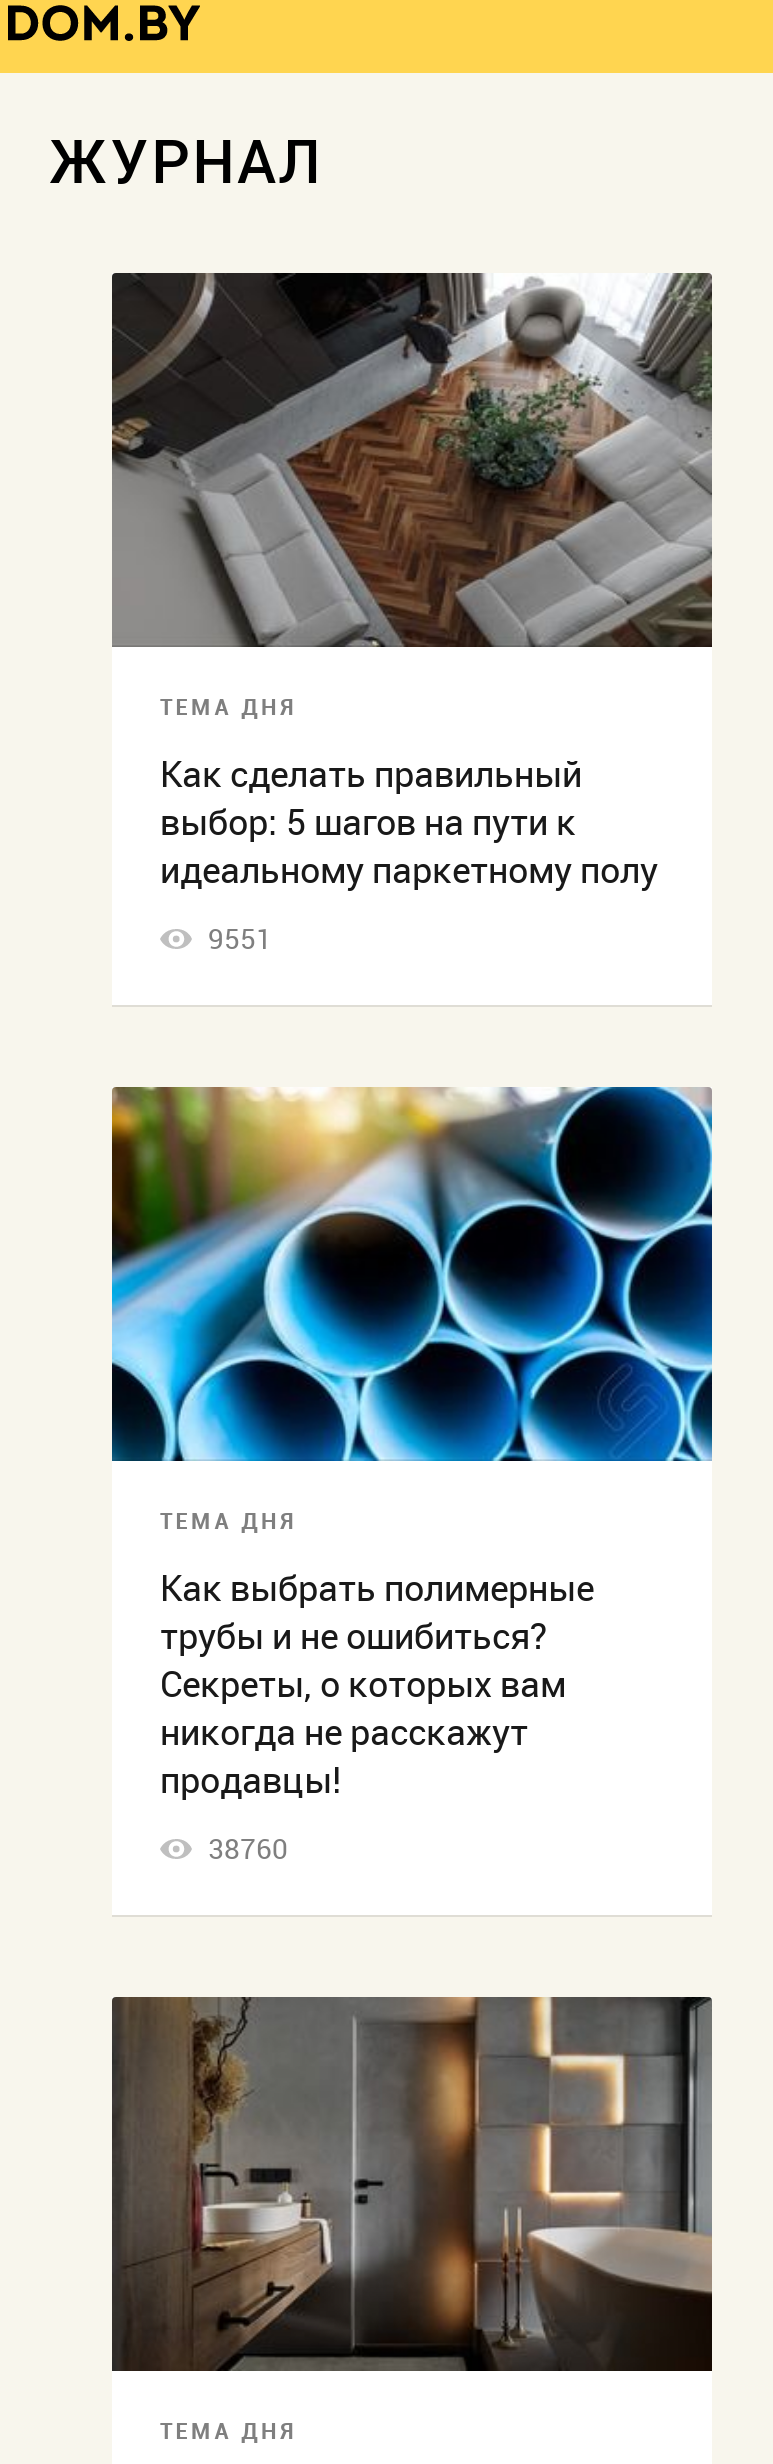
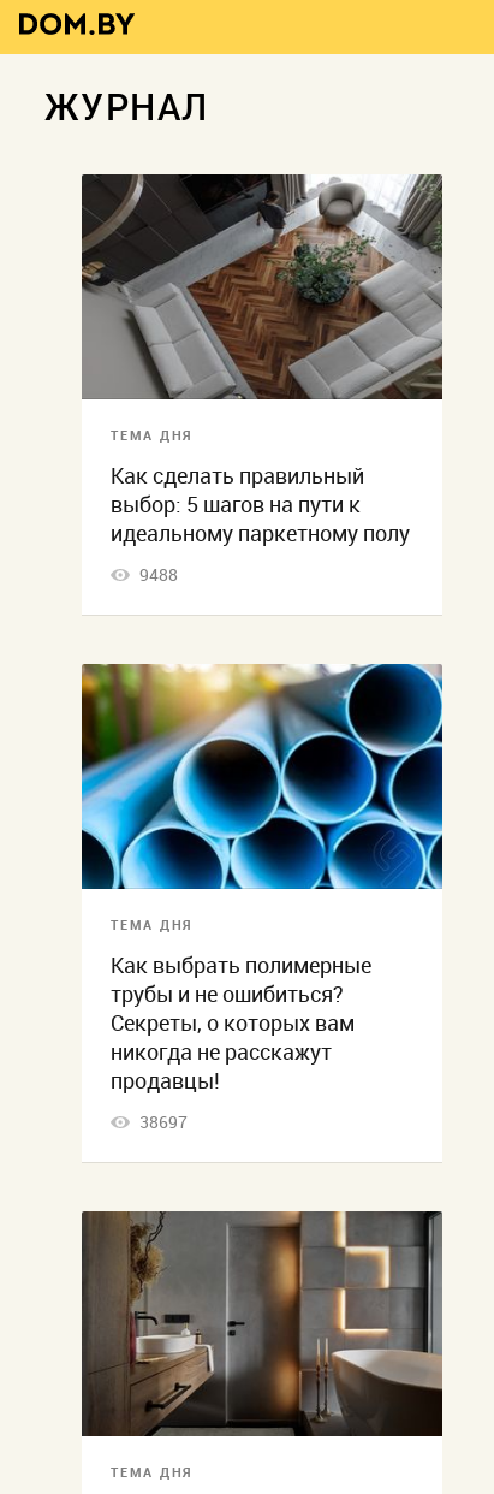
[208,923,272,955] 9551 -> [139,565,178,585] 9488
[208,1833,288,1865] 38760 -> [139,1113,188,1132] 38697

